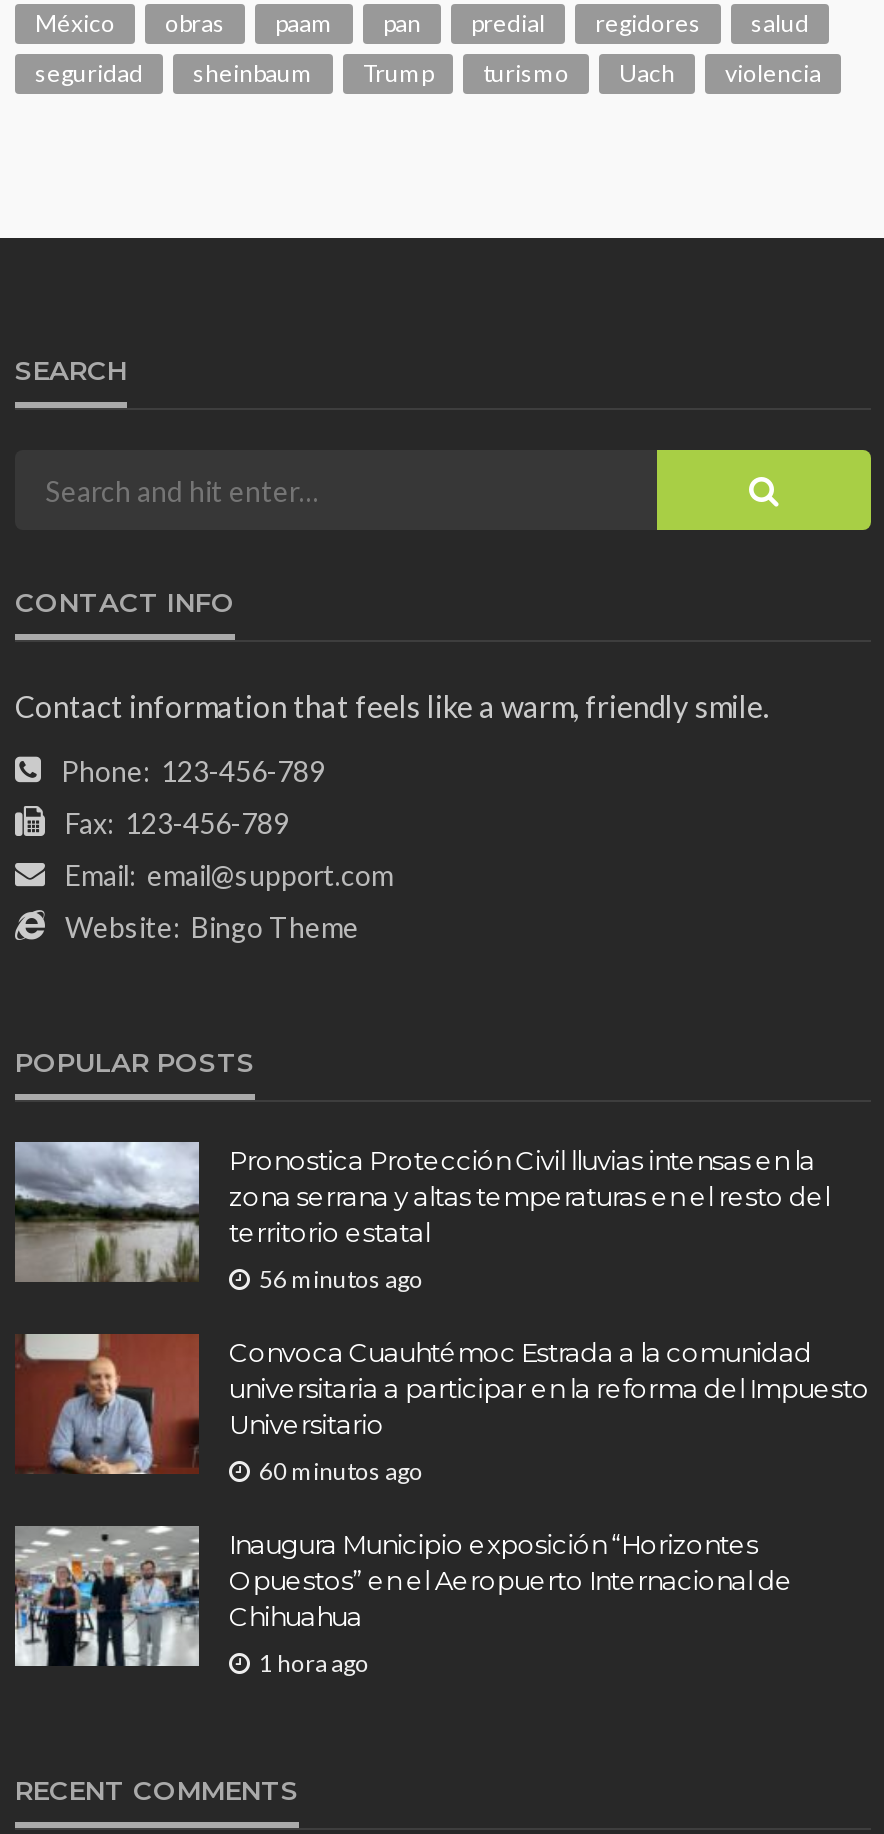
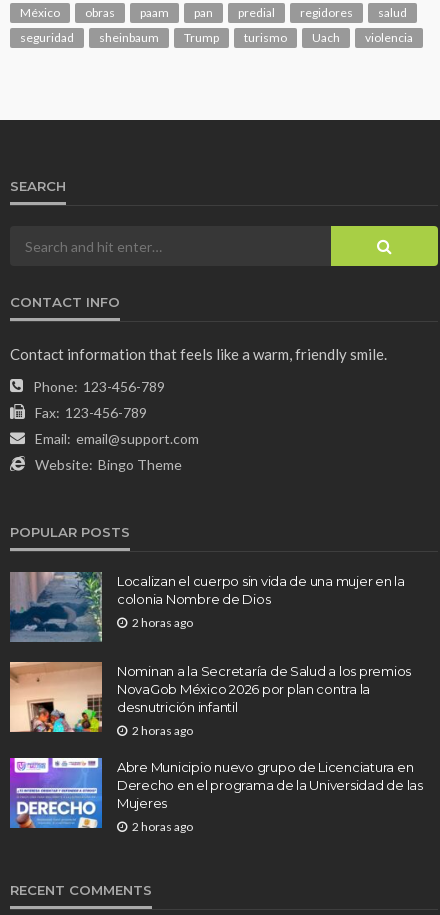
[13,1140,830,1282] [image] | Pronostica Protección Civil lluvias intensas en la | zona serrana y altas temperaturas en el resto del | territorio estatal -> [9,571,405,642] [image] | Localizan el cuerpo sin vida de una mujer en la | colonia Nombre de Dios
[259,1265,423,1295] 56 minutos ago -> [132,615,193,630] 2 horas ago
[15,1334,869,1476] [image] | Convoca Cuauhtémoc Estrada a la comunidad | universitaria a participar en la reforma del Impuesto | Universitario -> [9,661,411,733] [image] | Nominan a la Secretaría de Salud a los premios | NovaGob México 2026 por plan contra la | desnutrición infantil
[259,1457,423,1487] 60 minutos ago -> [132,723,193,738] 2 horas ago
[13,1524,793,1668] [image] | Inaugura Municipio exposición “Horizontes | Opuestos” en el Aeropuerto Internacional de | Chihuahua -> [9,757,423,829] [image] | Abre Municipio nuevo grupo de Licenciatura en | Derecho en el programa de la Universidad de las | Mujeres
[259,1649,369,1679] 1 hora ago -> [132,819,193,834] 2 horas ago

